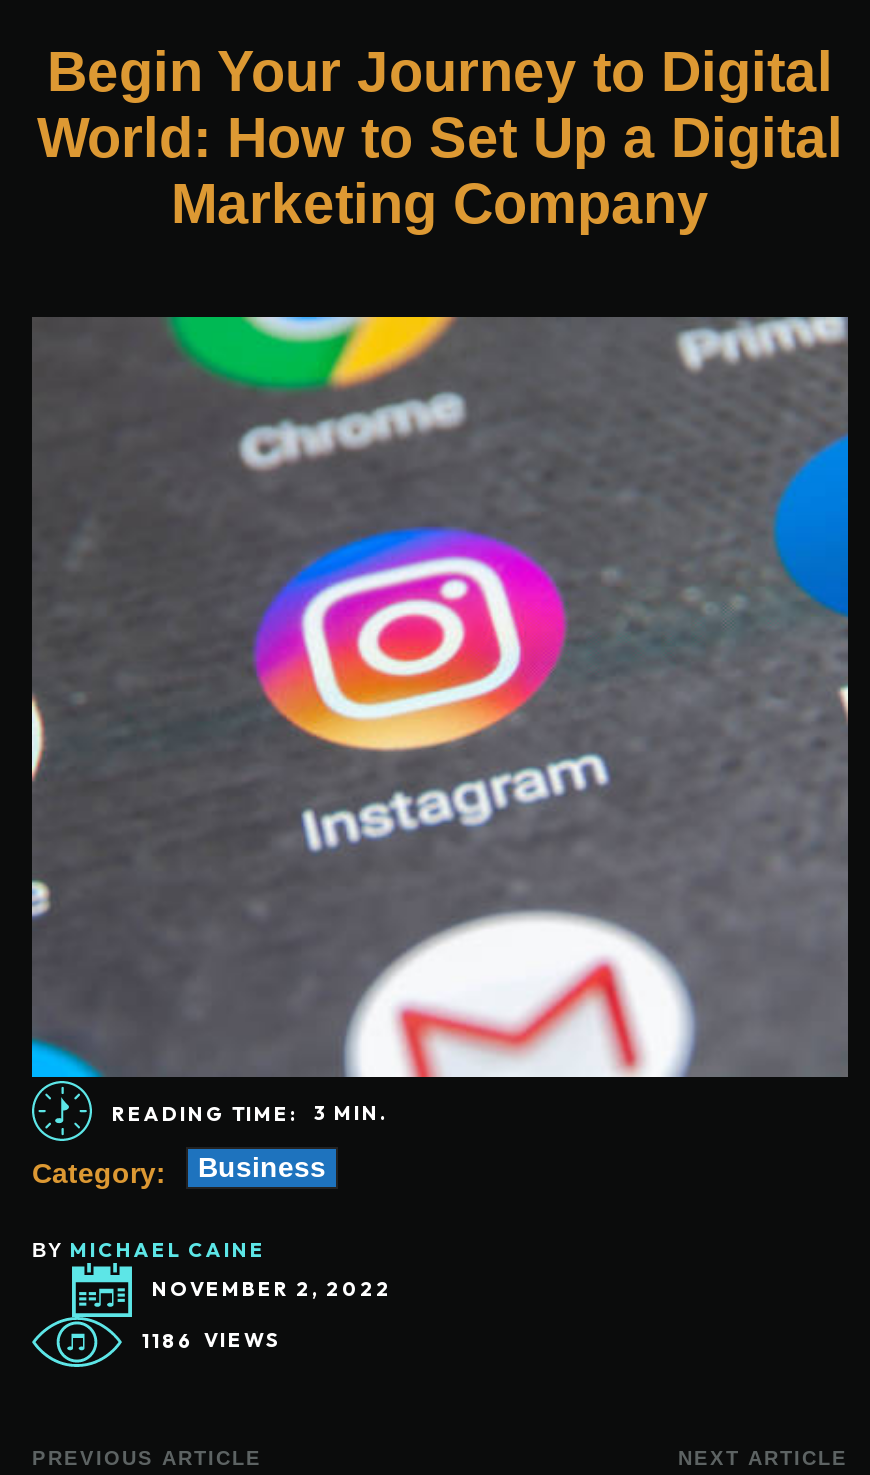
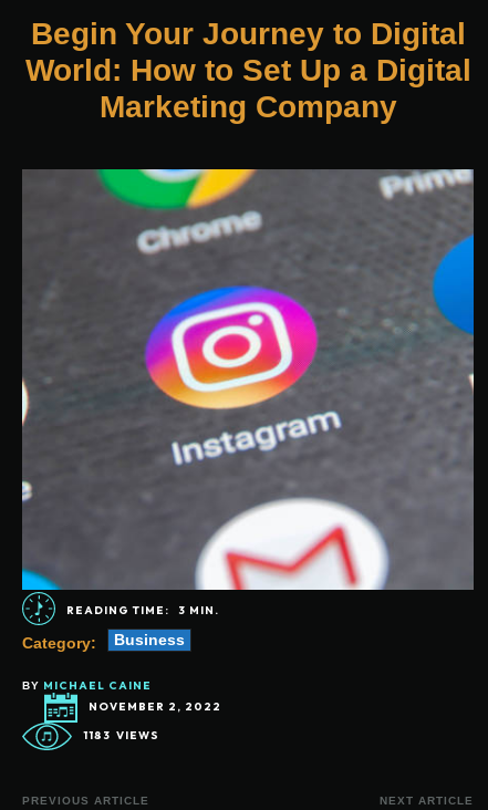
[142,1328,282,1354] 1186 VIEWS -> [83,728,159,743] 1183 VIEWS

